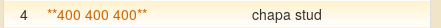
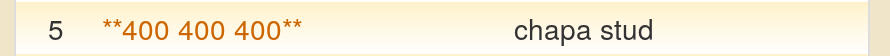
[20,4,147,24] 4 **400 400 400** -> [48,8,302,48] 5 **400 400 400**

